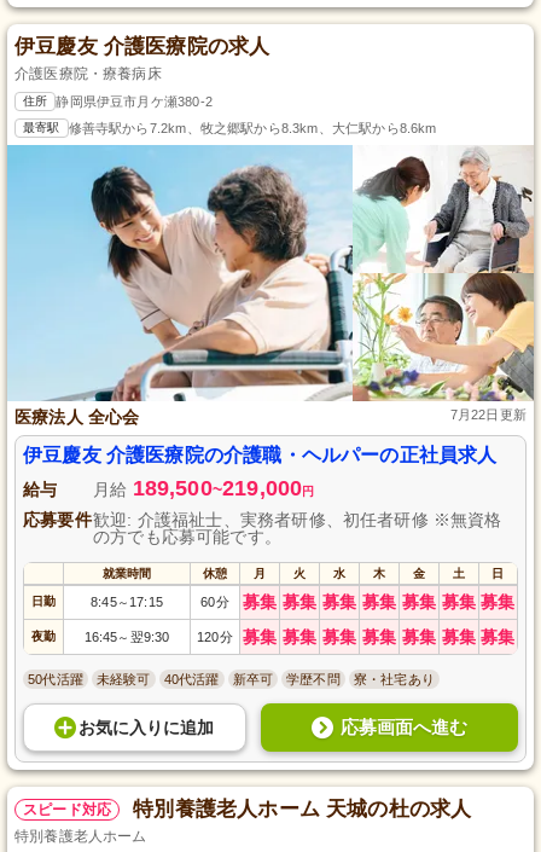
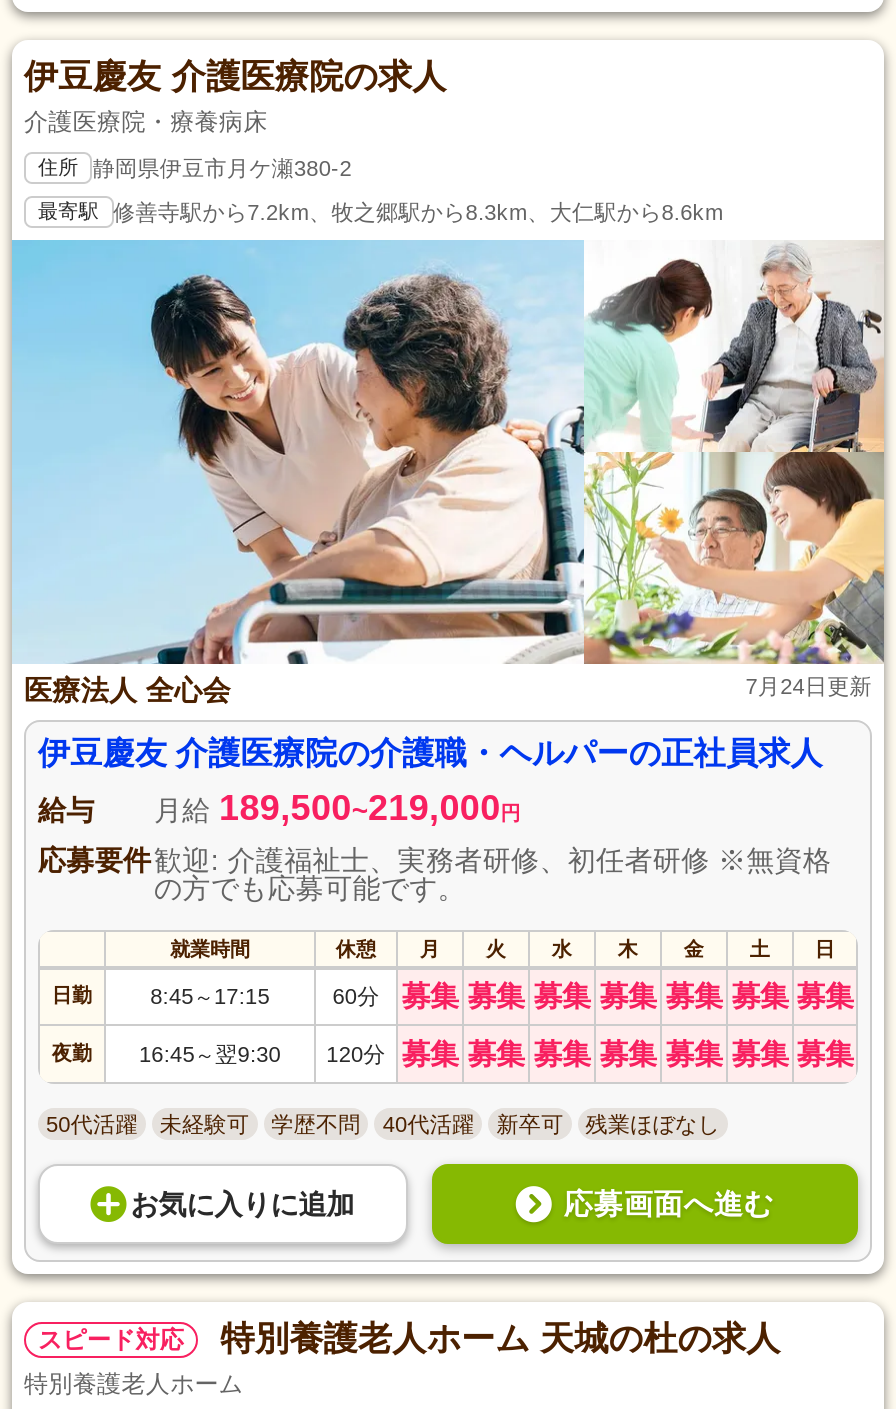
[450,407,527,422] 7月22日更新 -> [745,674,872,698] 7月24日更新
[286,672,435,686] 学歴不問 | 寮・社宅あり -> [586,1112,720,1136] 残業ほぼなし
none -> [271,1112,361,1136] 学歴不問

